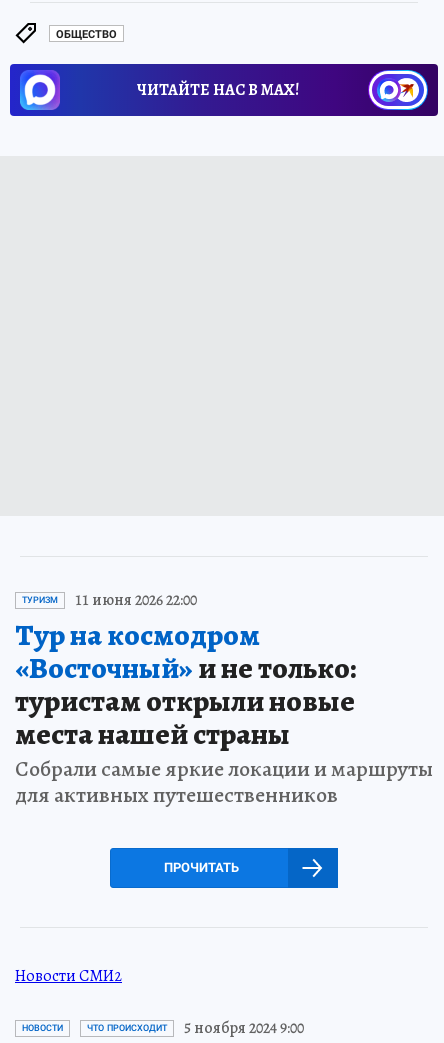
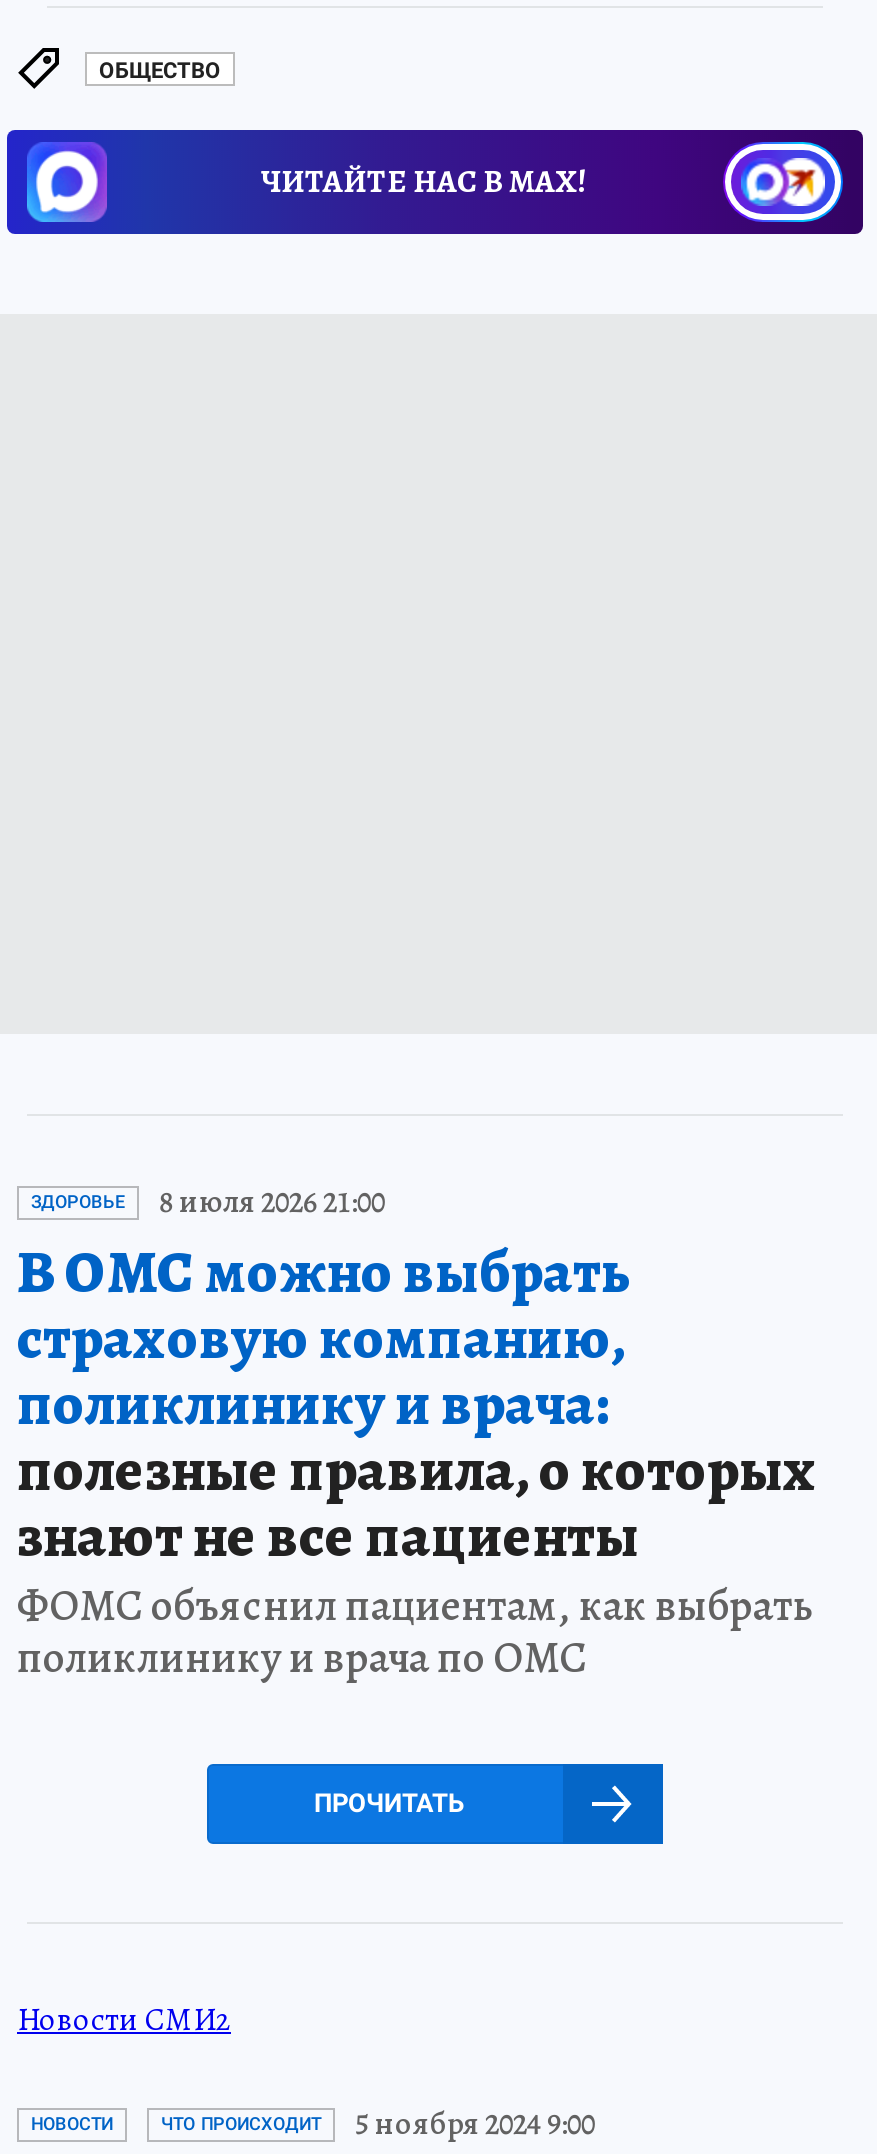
[15,589,433,810] ТУРИЗМ | 11 июня 2026 22:00 | Тур на космодром | «Восточный»и не только: | туристам открыли новые | места нашей страны | Собрали самые яркие локации и маршруты | для активных путешественников -> [17,1181,817,1689] ЗДОРОВЬЕ | 8 июля 2026 21:00 | В ОМС можно выбрать | страховую компанию, | поликлинику и врача: | полезные правила, о которых | знают не все пациенты | ФОМС объяснил пациентам, как выбрать | поликлинику и врача по ОМС

